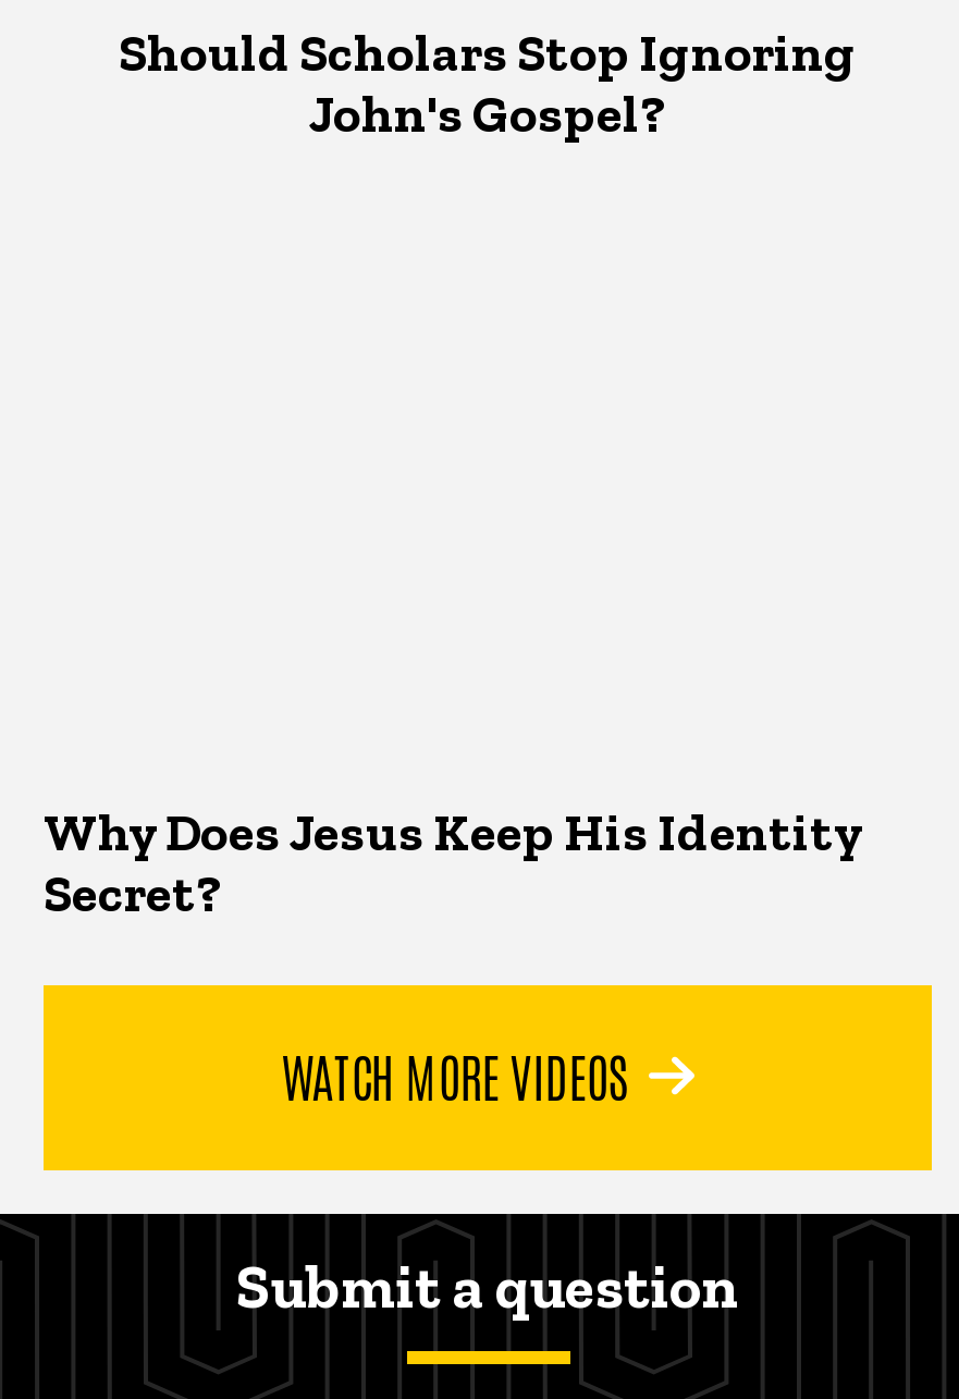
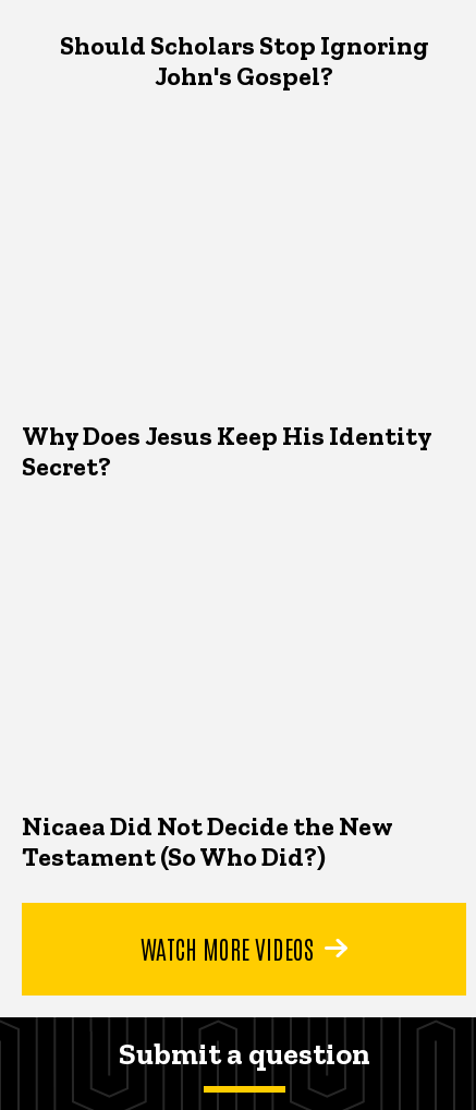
none -> [22,810,392,872] Nicaea Did Not Decide the New | Testament (So Who Did?)

